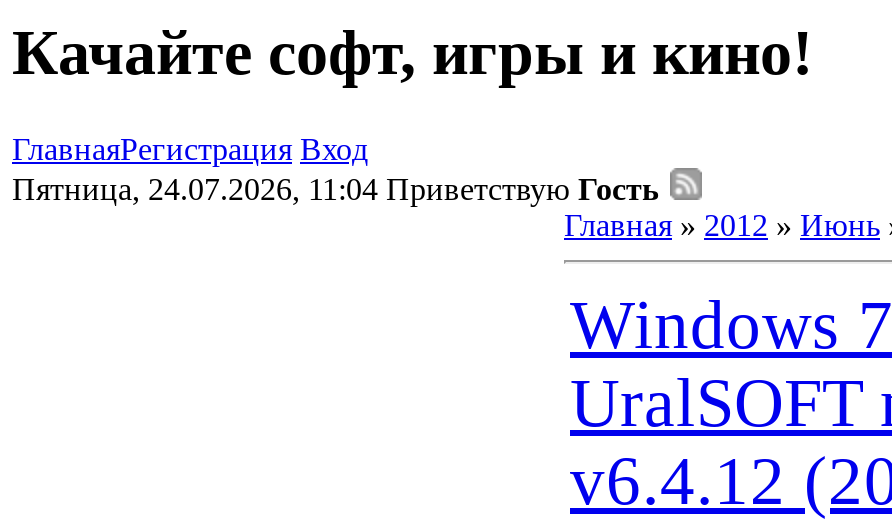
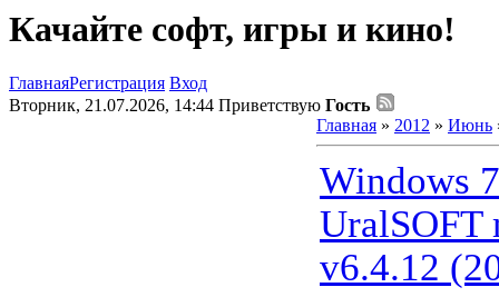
[12,173,658,207] Пятница, 24.07.2026, 11:04 Приветствую Гость -> [9,96,370,115] Вторник, 21.07.2026, 14:44 Приветствую Гость

